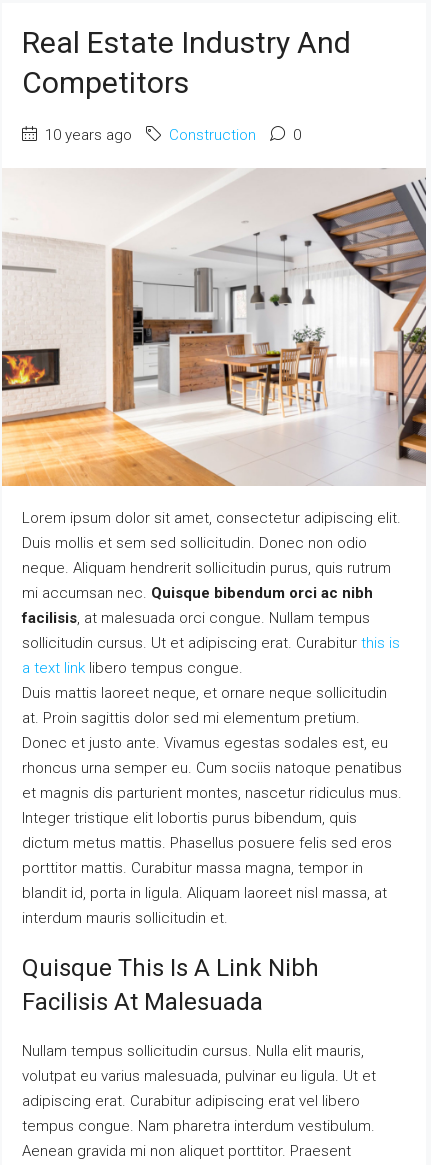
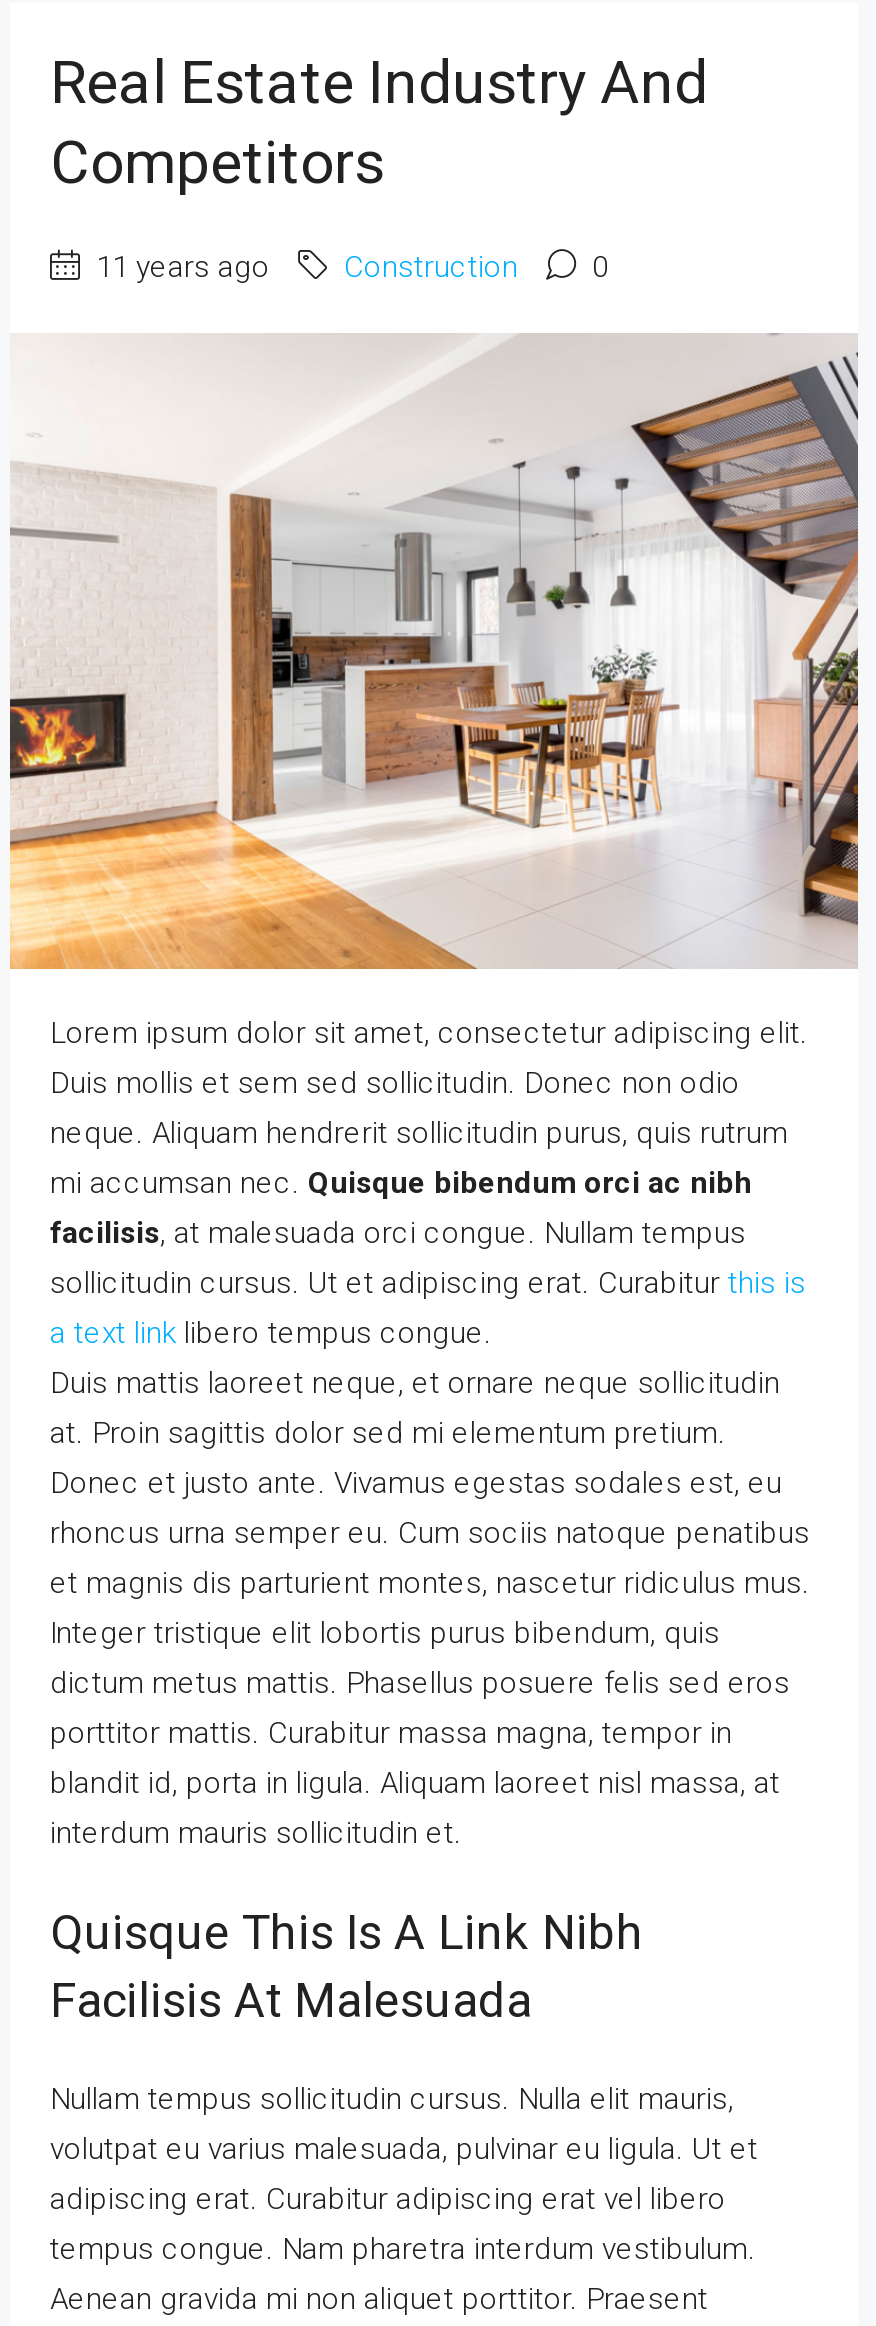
[41,126,132,144] 10 years ago -> [88,249,270,285] 11 years ago

